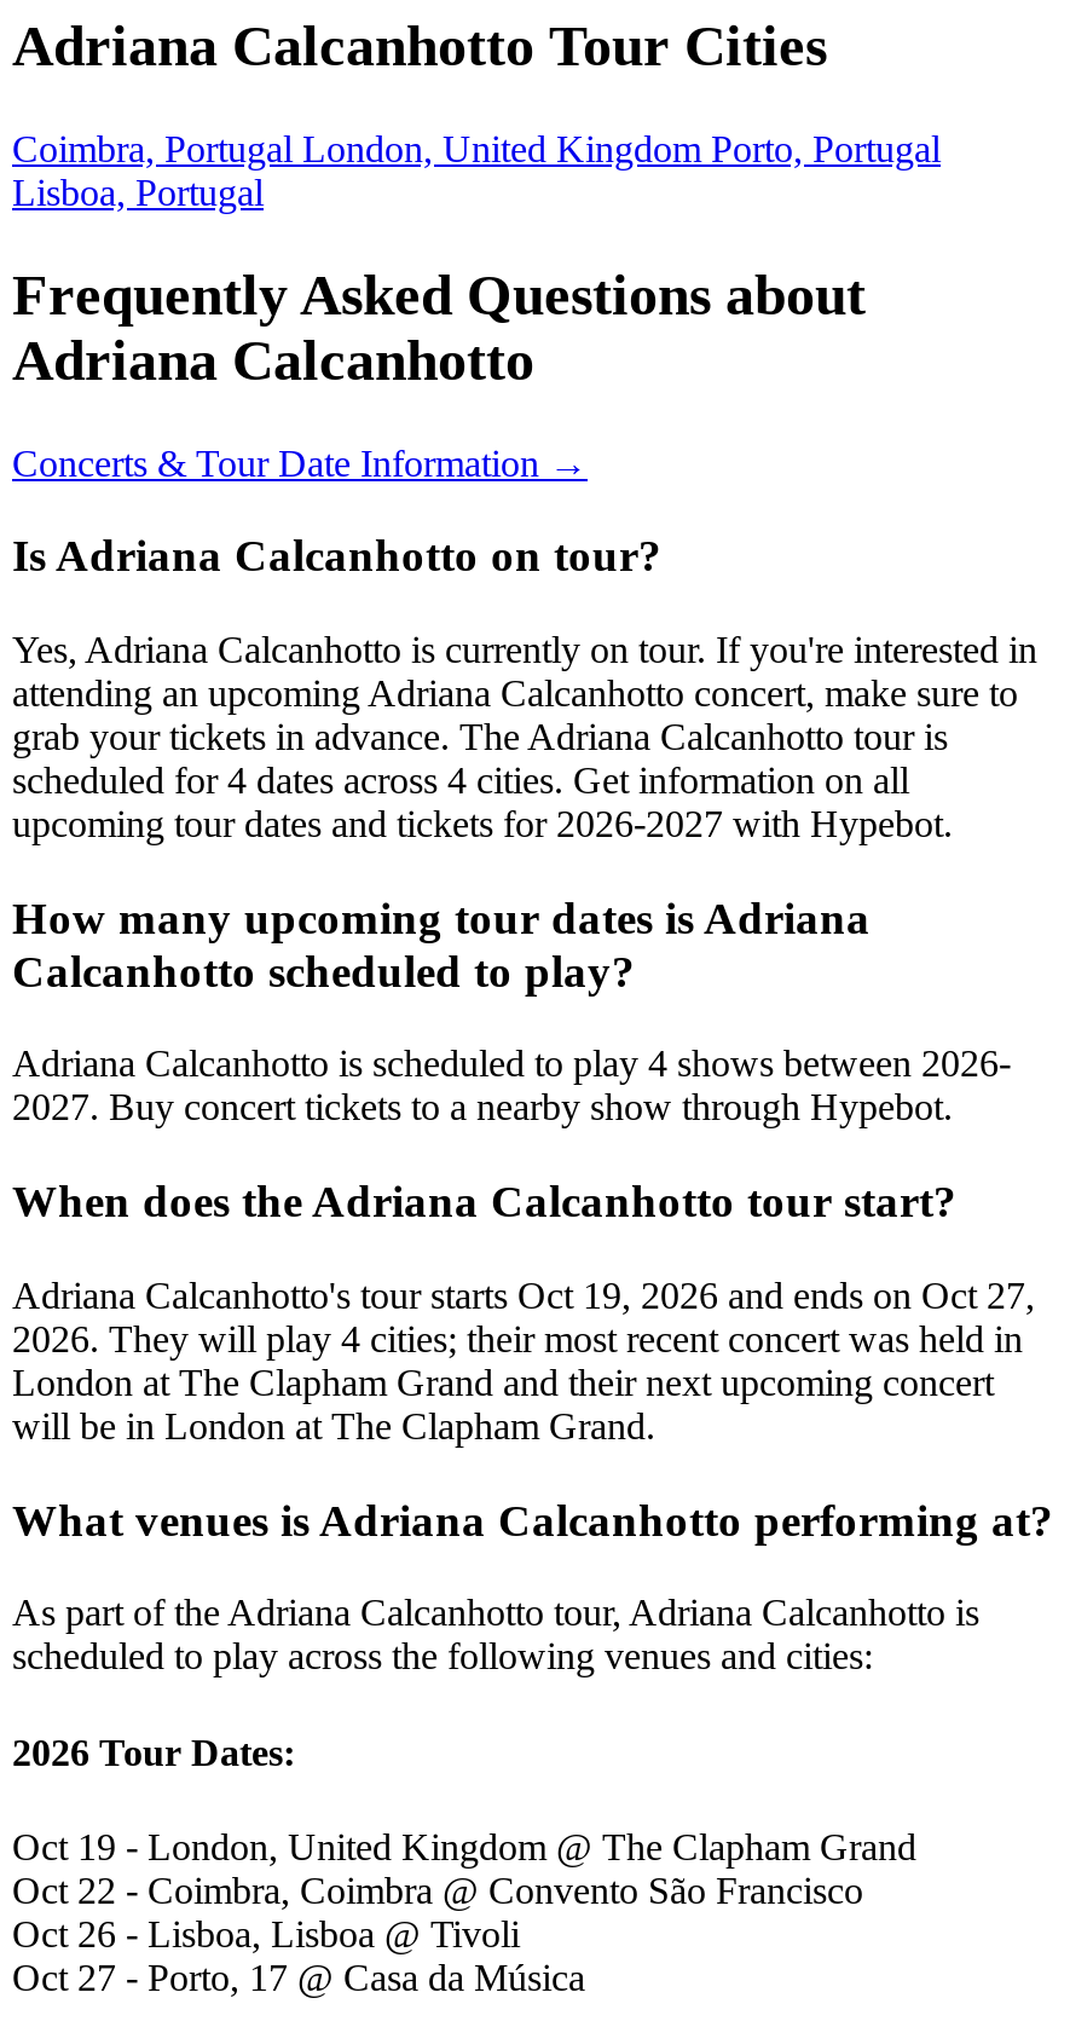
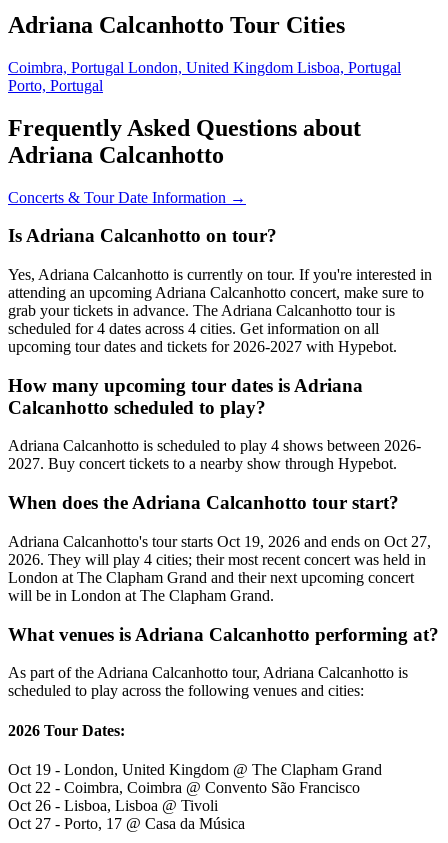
[12,127,941,169] Coimbra, Portugal London, United Kingdom Porto, Portugal -> [8,59,401,76] Coimbra, Portugal London, United Kingdom Lisboa, Portugal
[12,171,264,212] Lisboa, Portugal -> [8,77,103,94] Porto, Portugal

